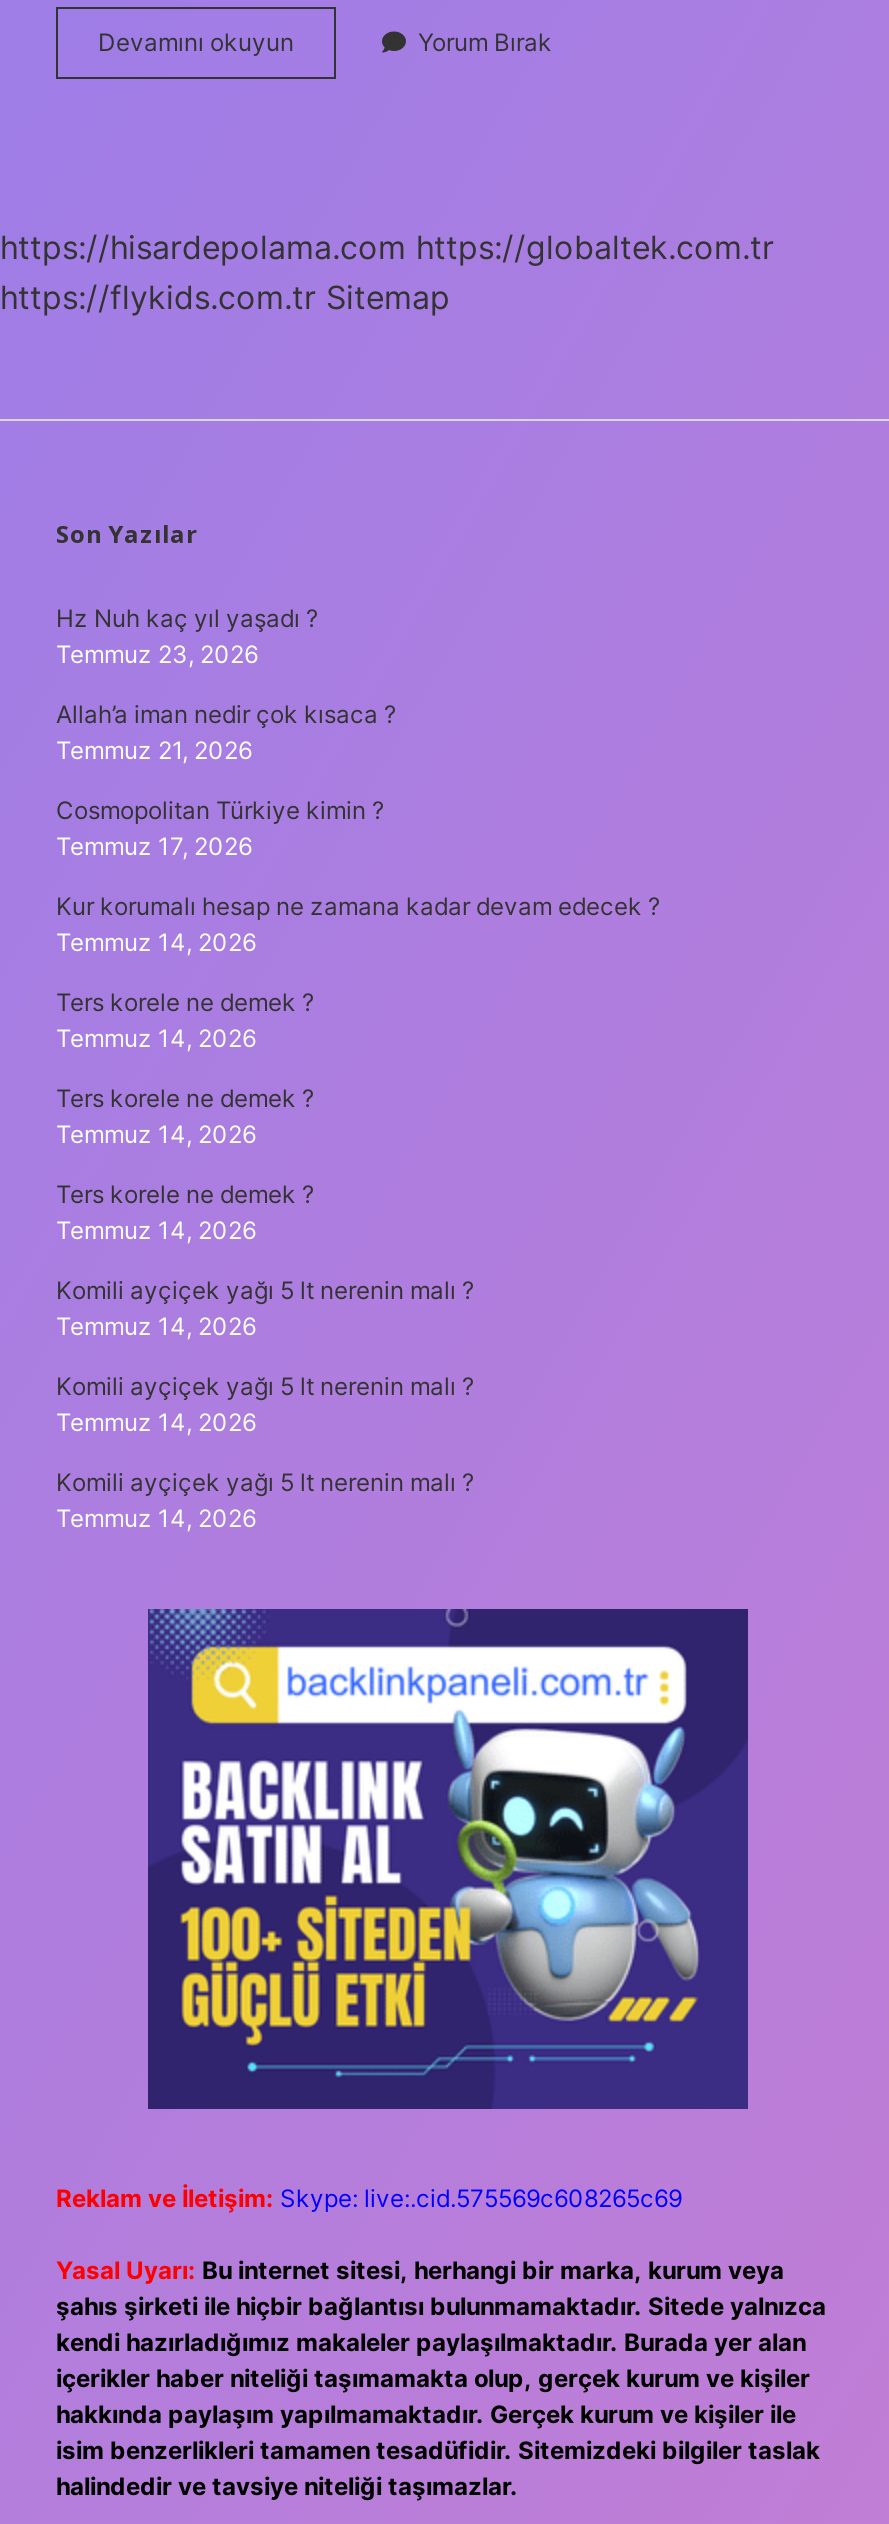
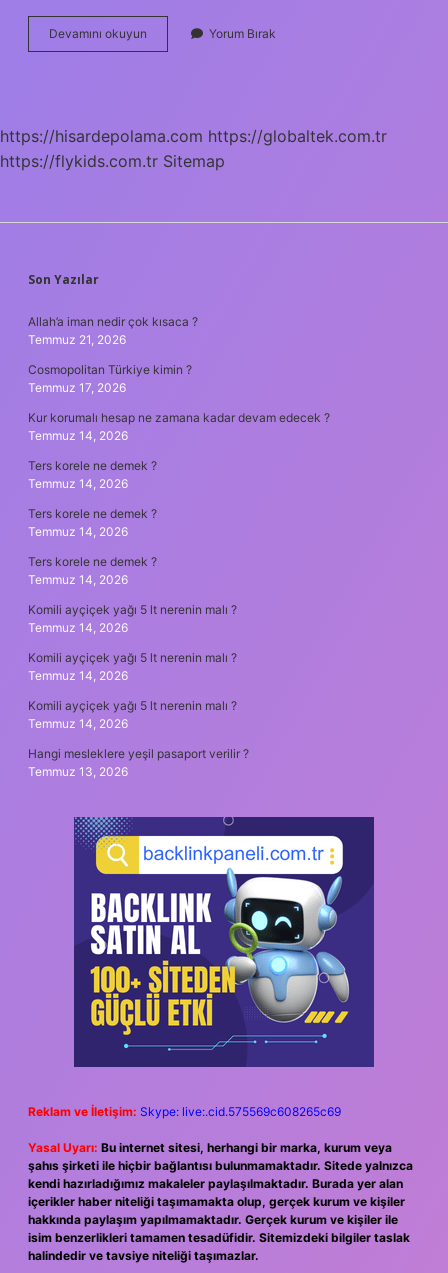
[56,603,318,669] Hz Nuh kaç yıl yaşadı ? | Temmuz 23, 2026 -> none
moved [56,699,660,1533] -> [28,314,330,731]: Allah’a iman nedir çok kısaca ? | Temmuz 21, 2026 | Cosmopolitan Türkiye kimin ? | ... | Komili ayçiçek yağı 5 lt nerenin malı ? | Temmuz 14, 2026
none -> [28,746,249,779] Hangi mesleklere yeşil pasaport verilir ? | Temmuz 13, 2026

